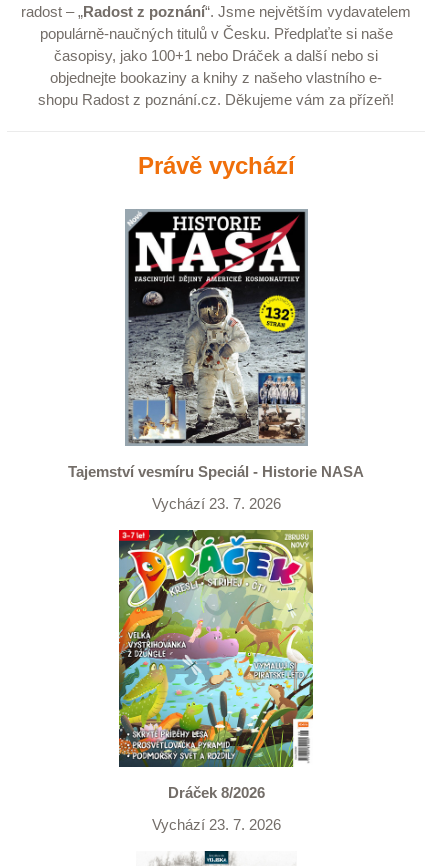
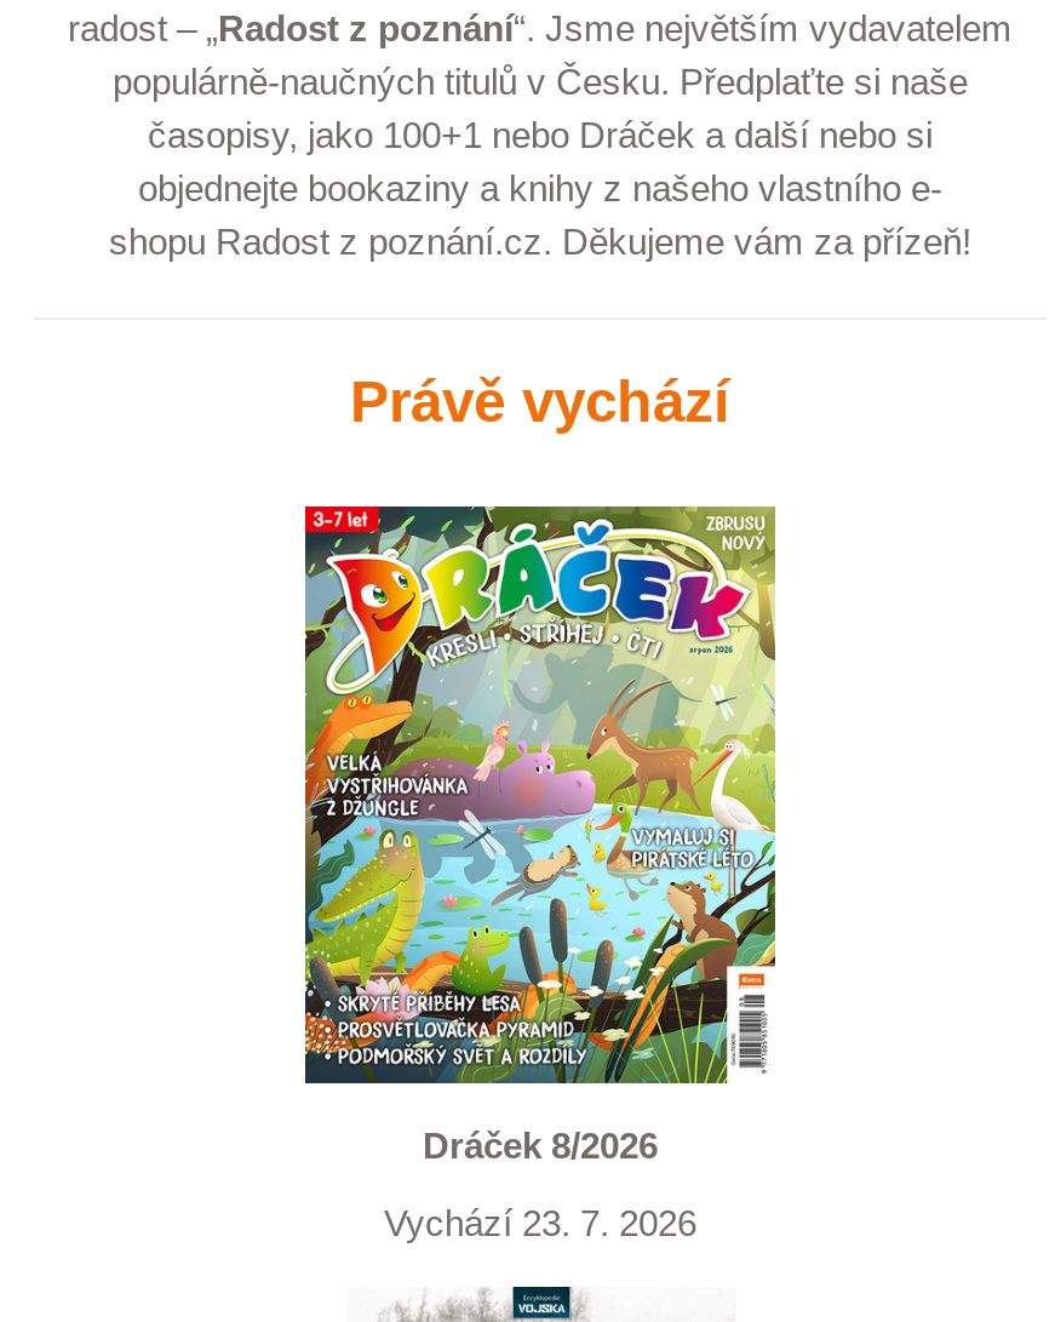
[68,208,364,512] [image] | Tajemství vesmíru Speciál - Historie NASA | Vychází 23. 7. 2026 -> none

